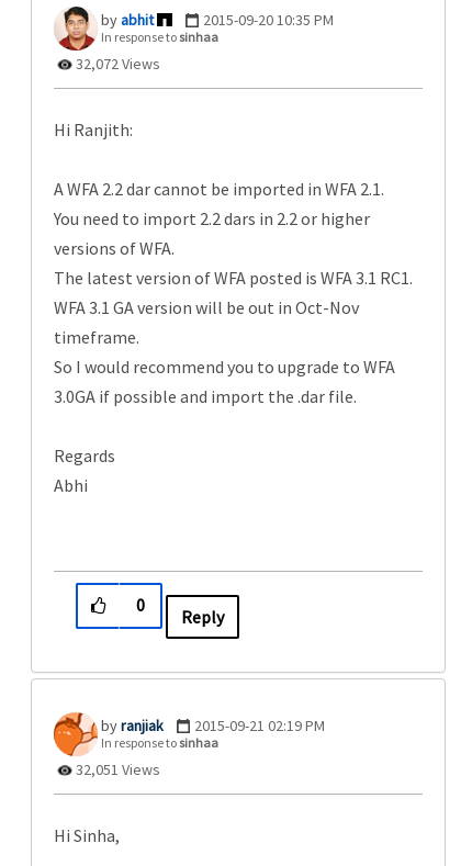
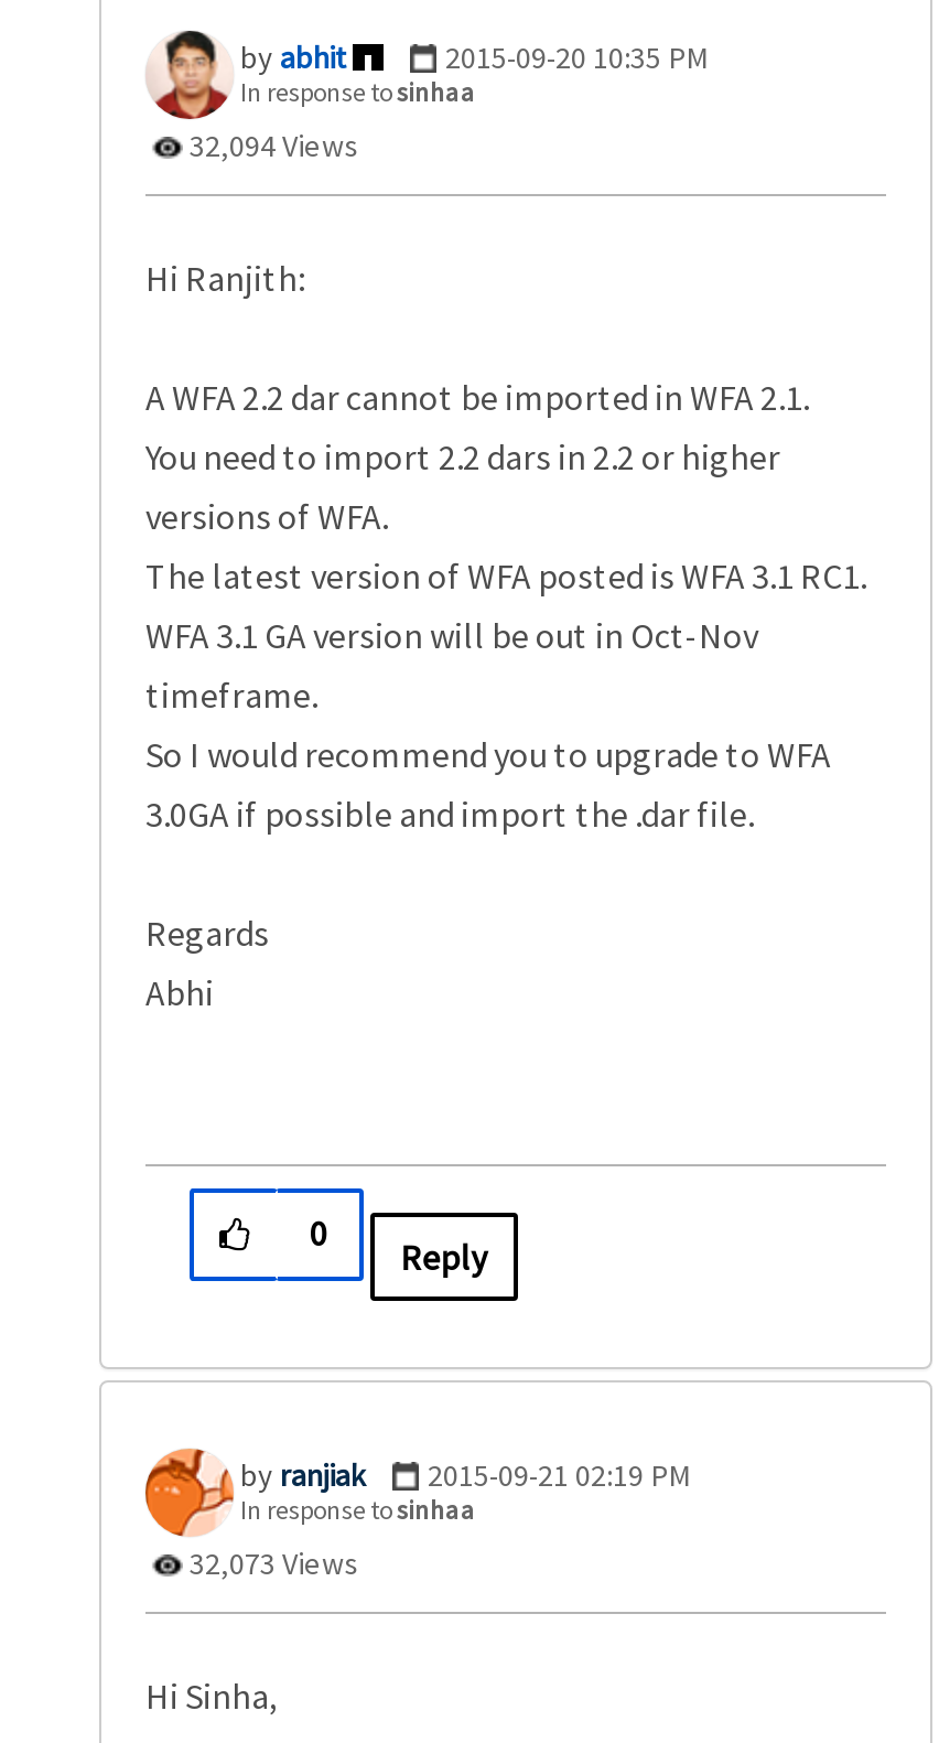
[72,54,160,74] 32,072 Views -> [183,126,359,165] 32,094 Views
[72,760,160,779] 32,051 Views -> [183,1543,359,1583] 32,073 Views

